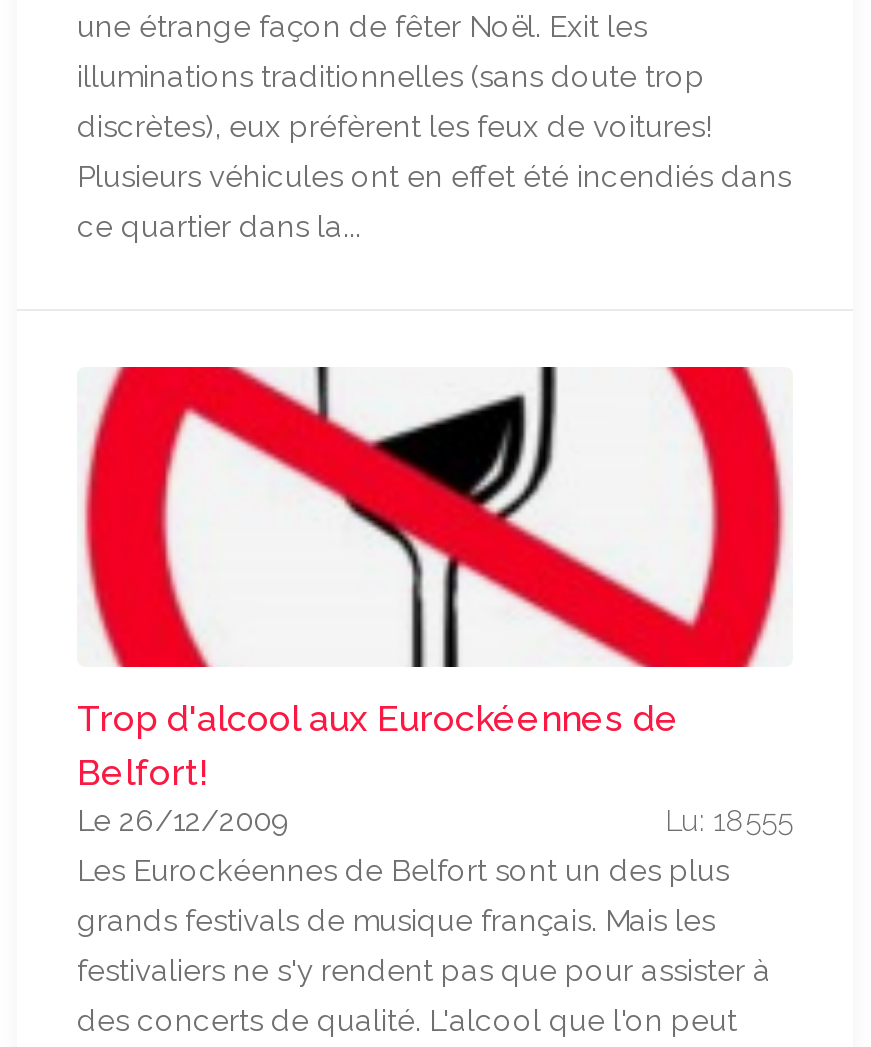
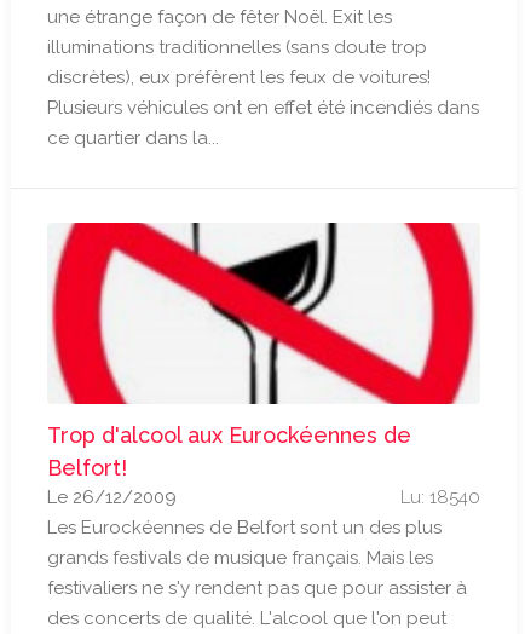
[665,803,793,839] Lu: 18555 -> [400,486,480,508] Lu: 18540

